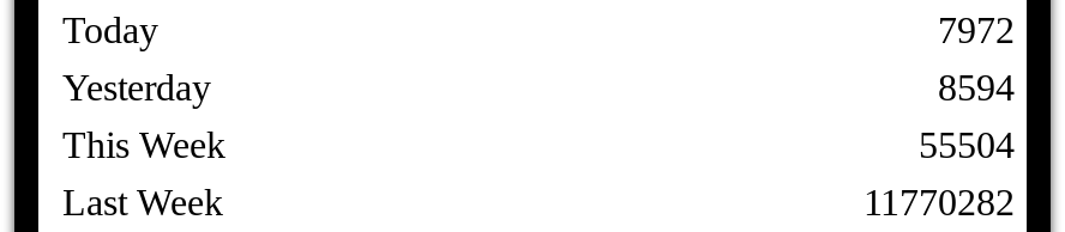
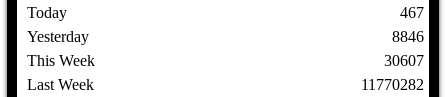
[938,9,1015,49] 7972 -> [400,4,424,21] 467
[938,66,1015,107] 8594 -> [392,28,424,45] 8846
[919,123,1015,164] 55504 -> [384,52,424,69] 30607

